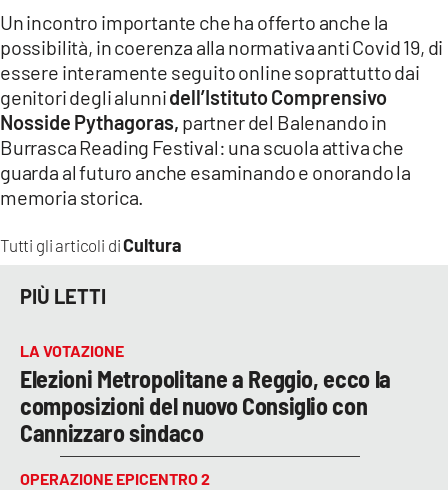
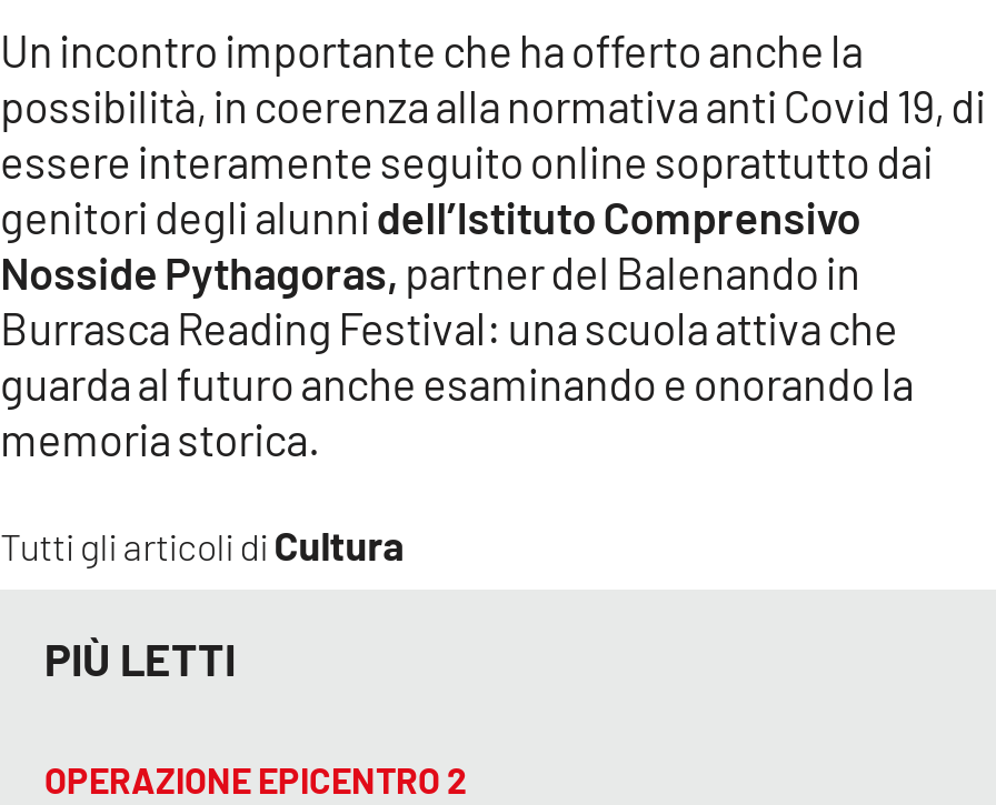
[20,341,391,447] LA VOTAZIONE | Elezioni Metropolitane a Reggio, ecco la | composizioni del nuovo Consiglio con | Cannizzaro sindaco -> none

